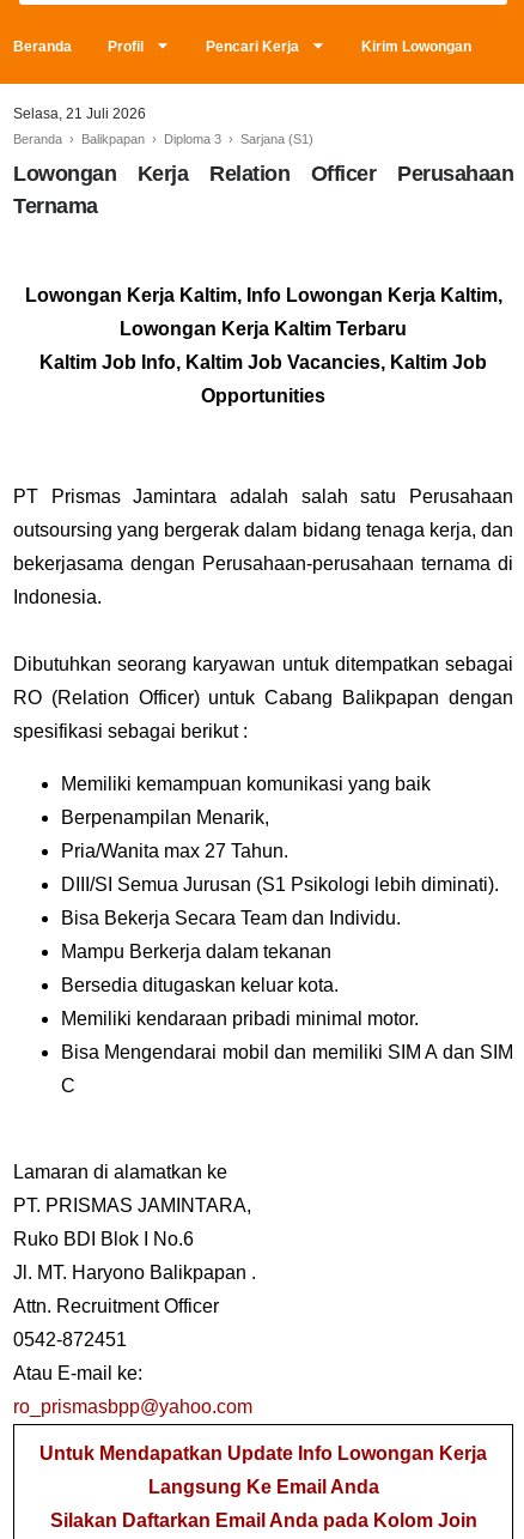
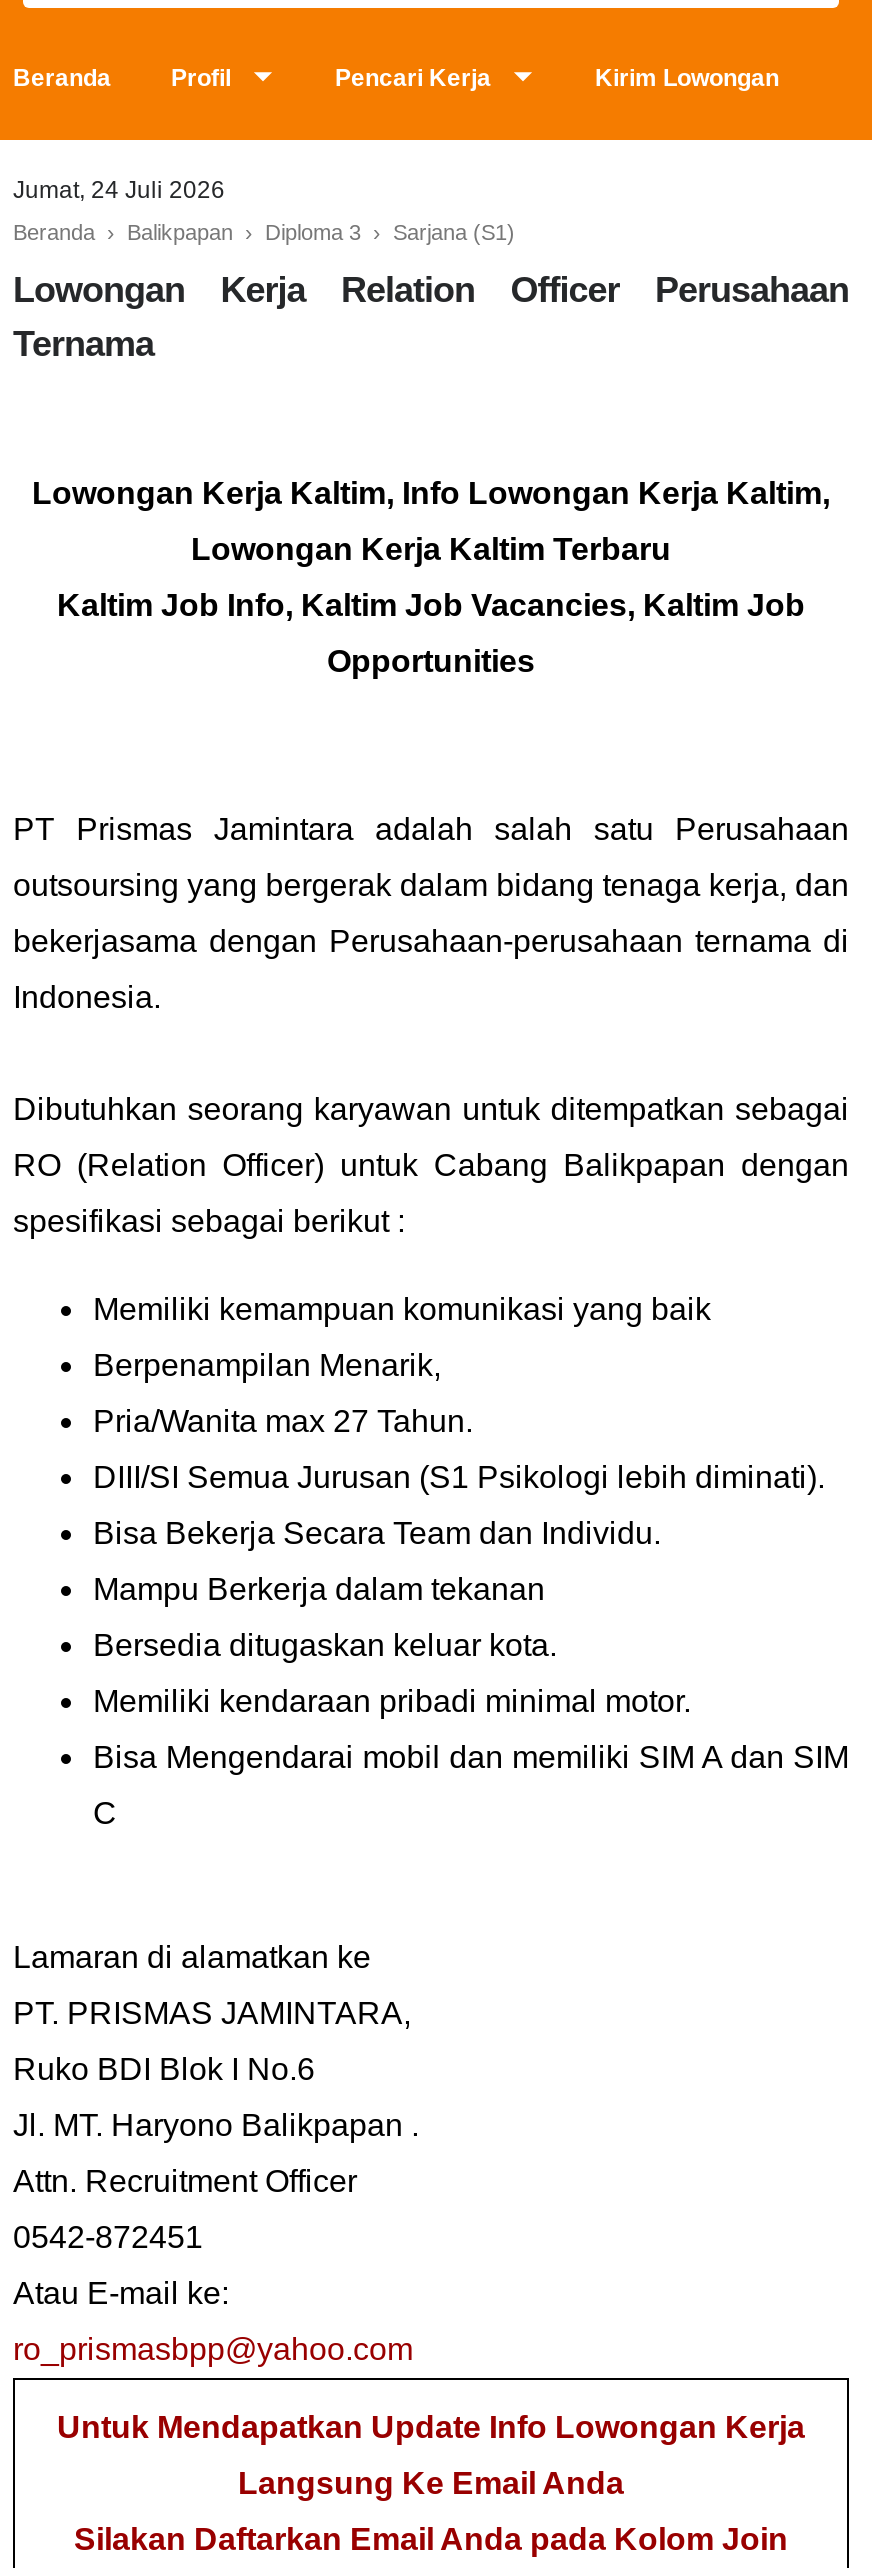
[13,105,146,122] Selasa, 21 Juli 2026 -> [13,176,225,204] Jumat, 24 Juli 2026

